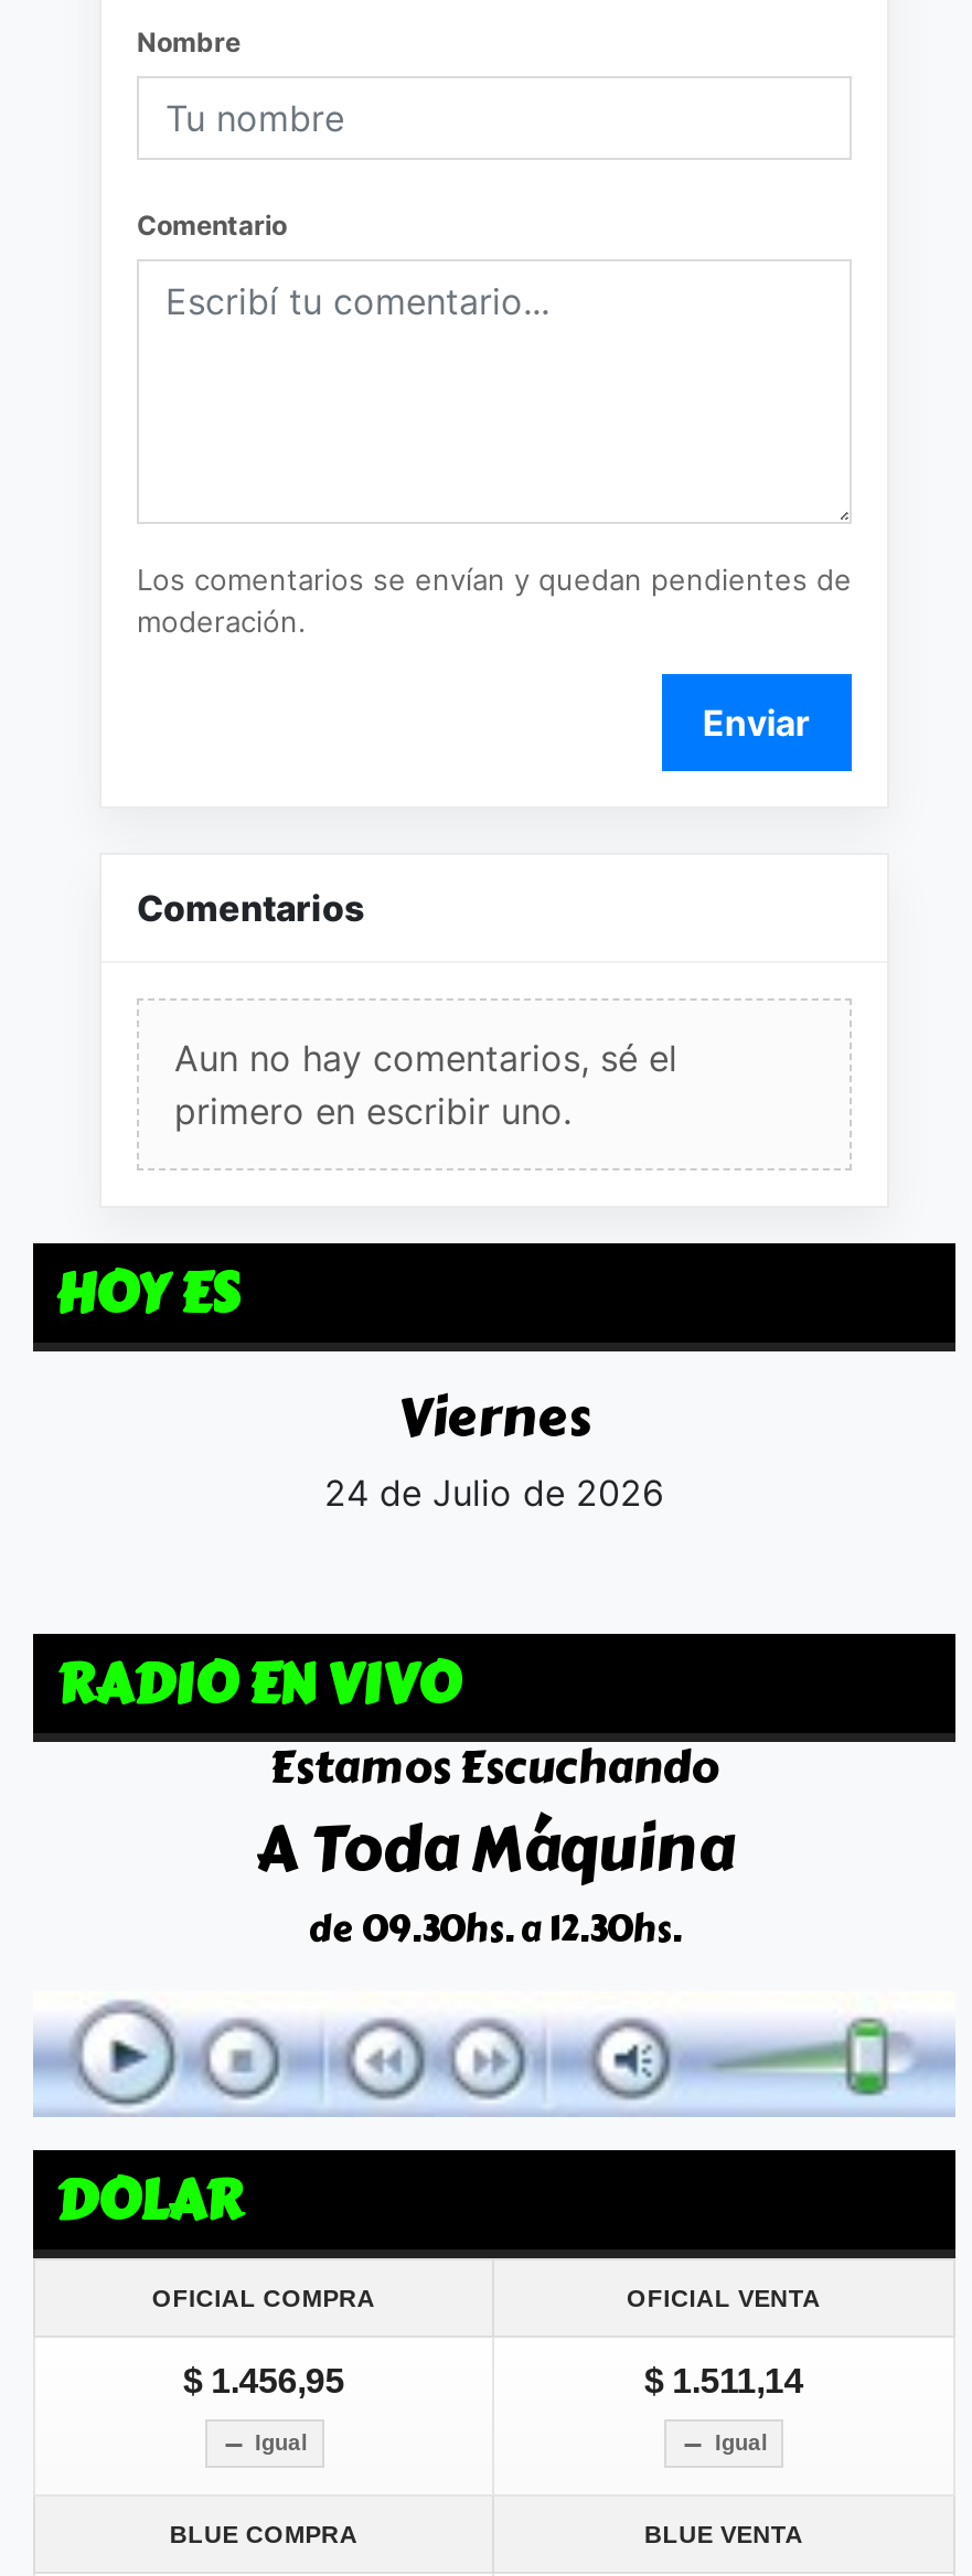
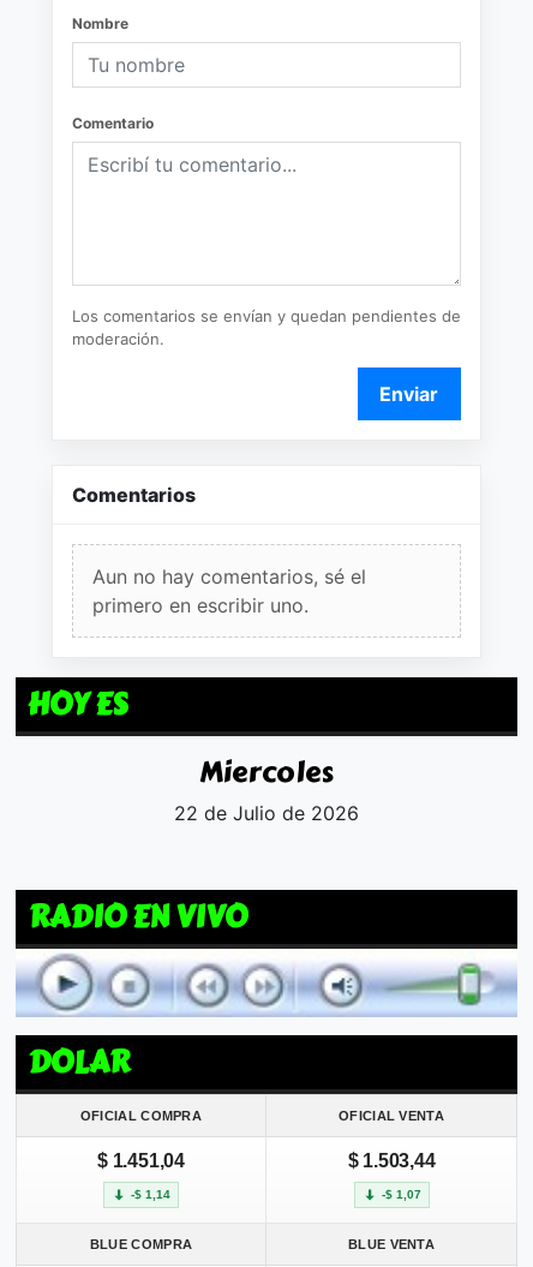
[324,1375,664,1514] Viernes | 24 de Julio de 2026 -> [174,749,359,825] Miercoles | 22 de Julio de 2026
[256,1732,733,1955] Estamos Escuchando | A Toda Máquina | de 09.30hs. a 12.30hs. -> none
[183,2362,344,2400] $ 1.456,95 -> [97,1151,185,1171] $ 1.451,04
[644,2362,803,2400] $ 1.511,14 -> [348,1151,435,1171] $ 1.503,44
[255,2431,308,2455] Igual -> [131,1188,170,1201] -$ 1,14
[715,2431,768,2455] Igual -> [381,1188,421,1201] -$ 1,07

